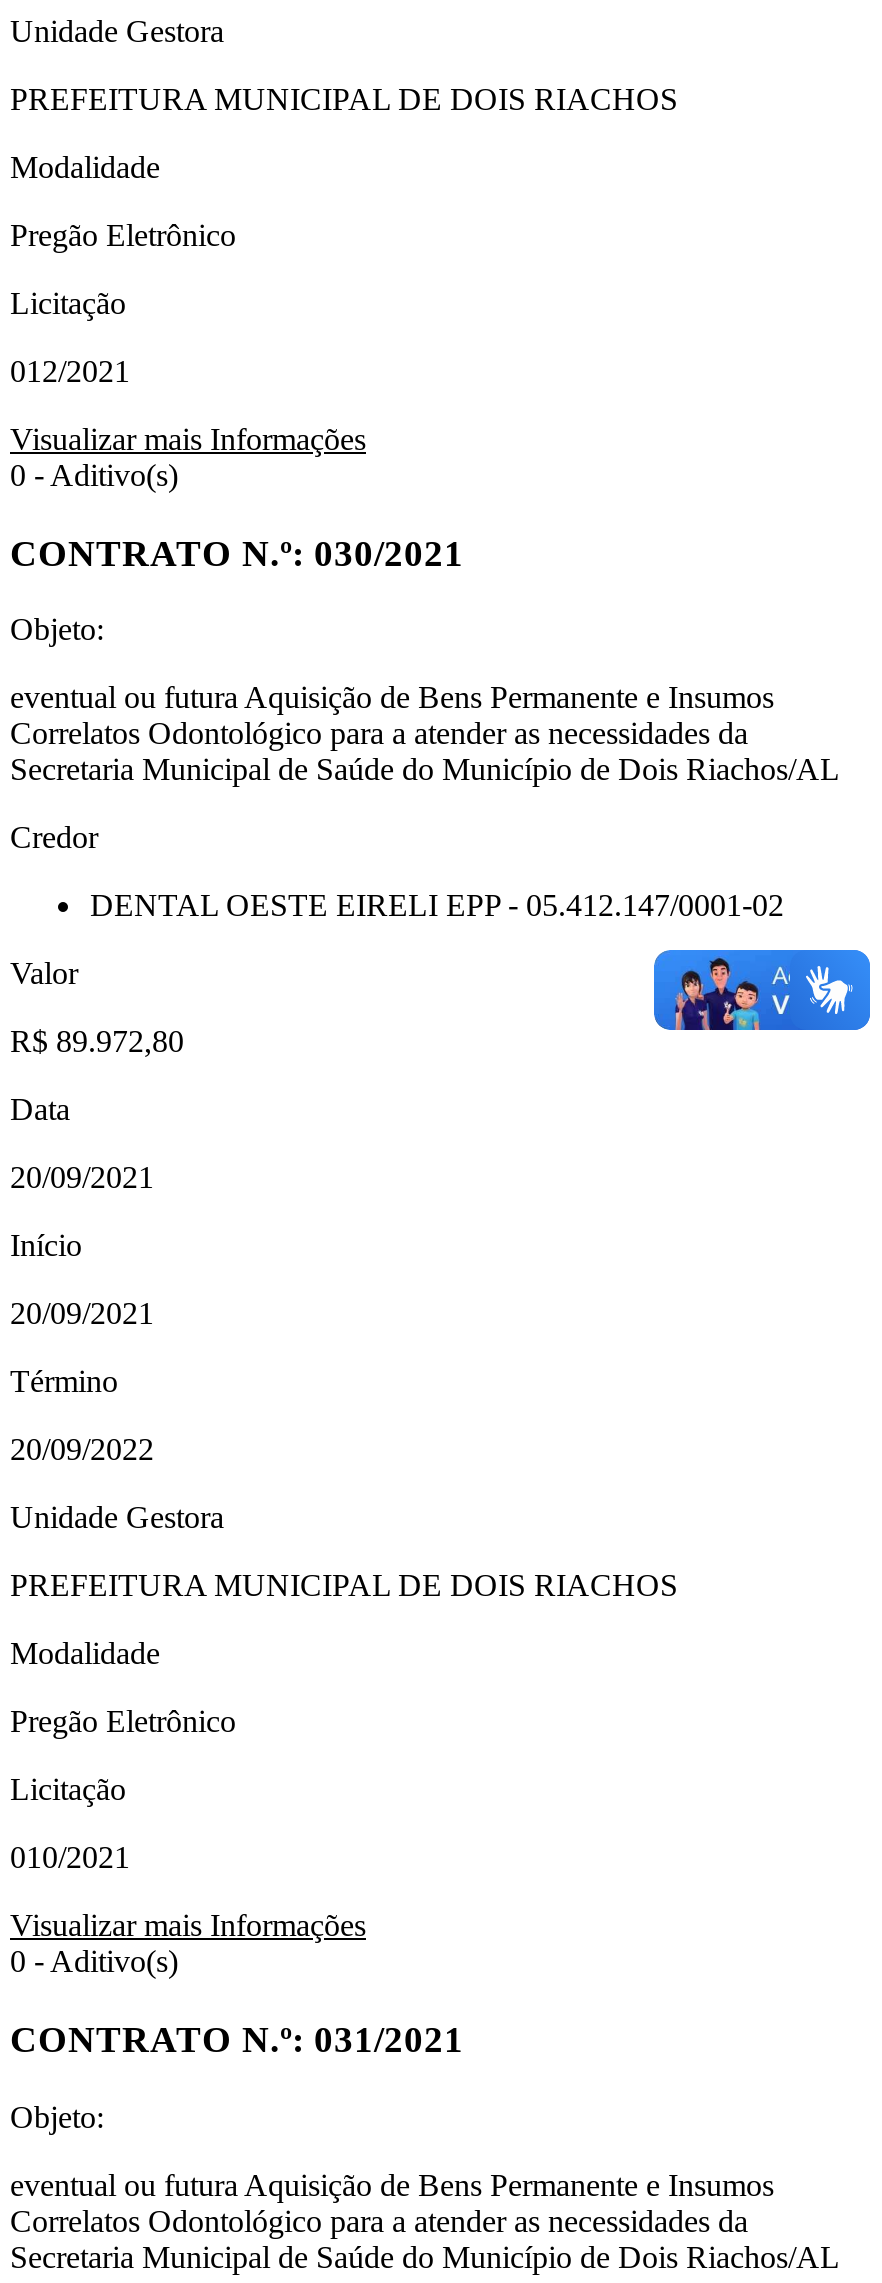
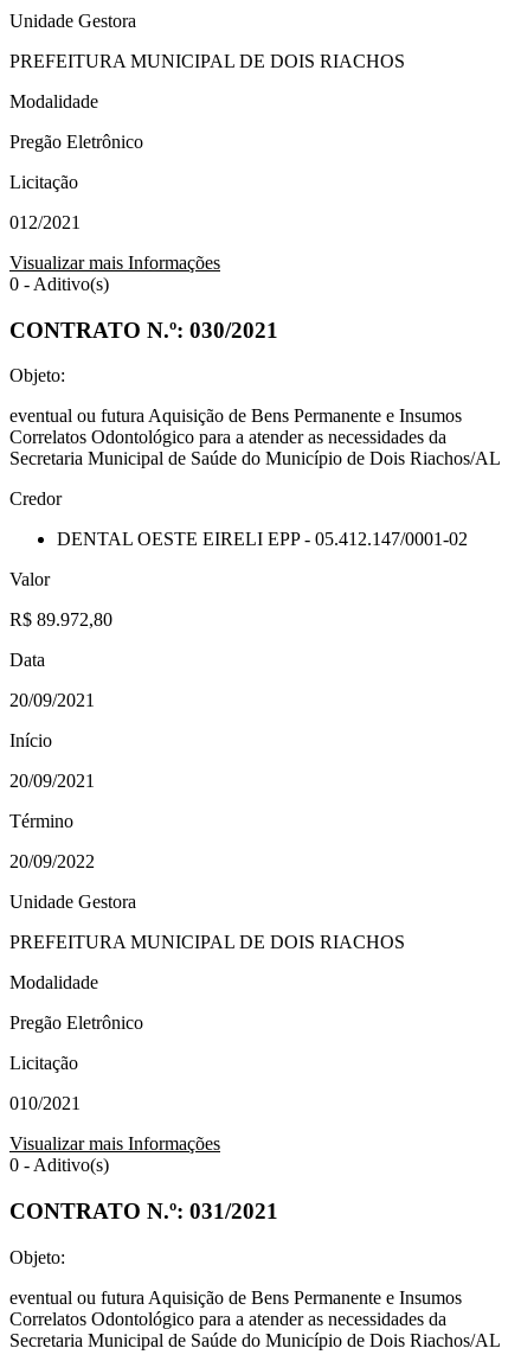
[652,948,872,1032] [image] -> none

